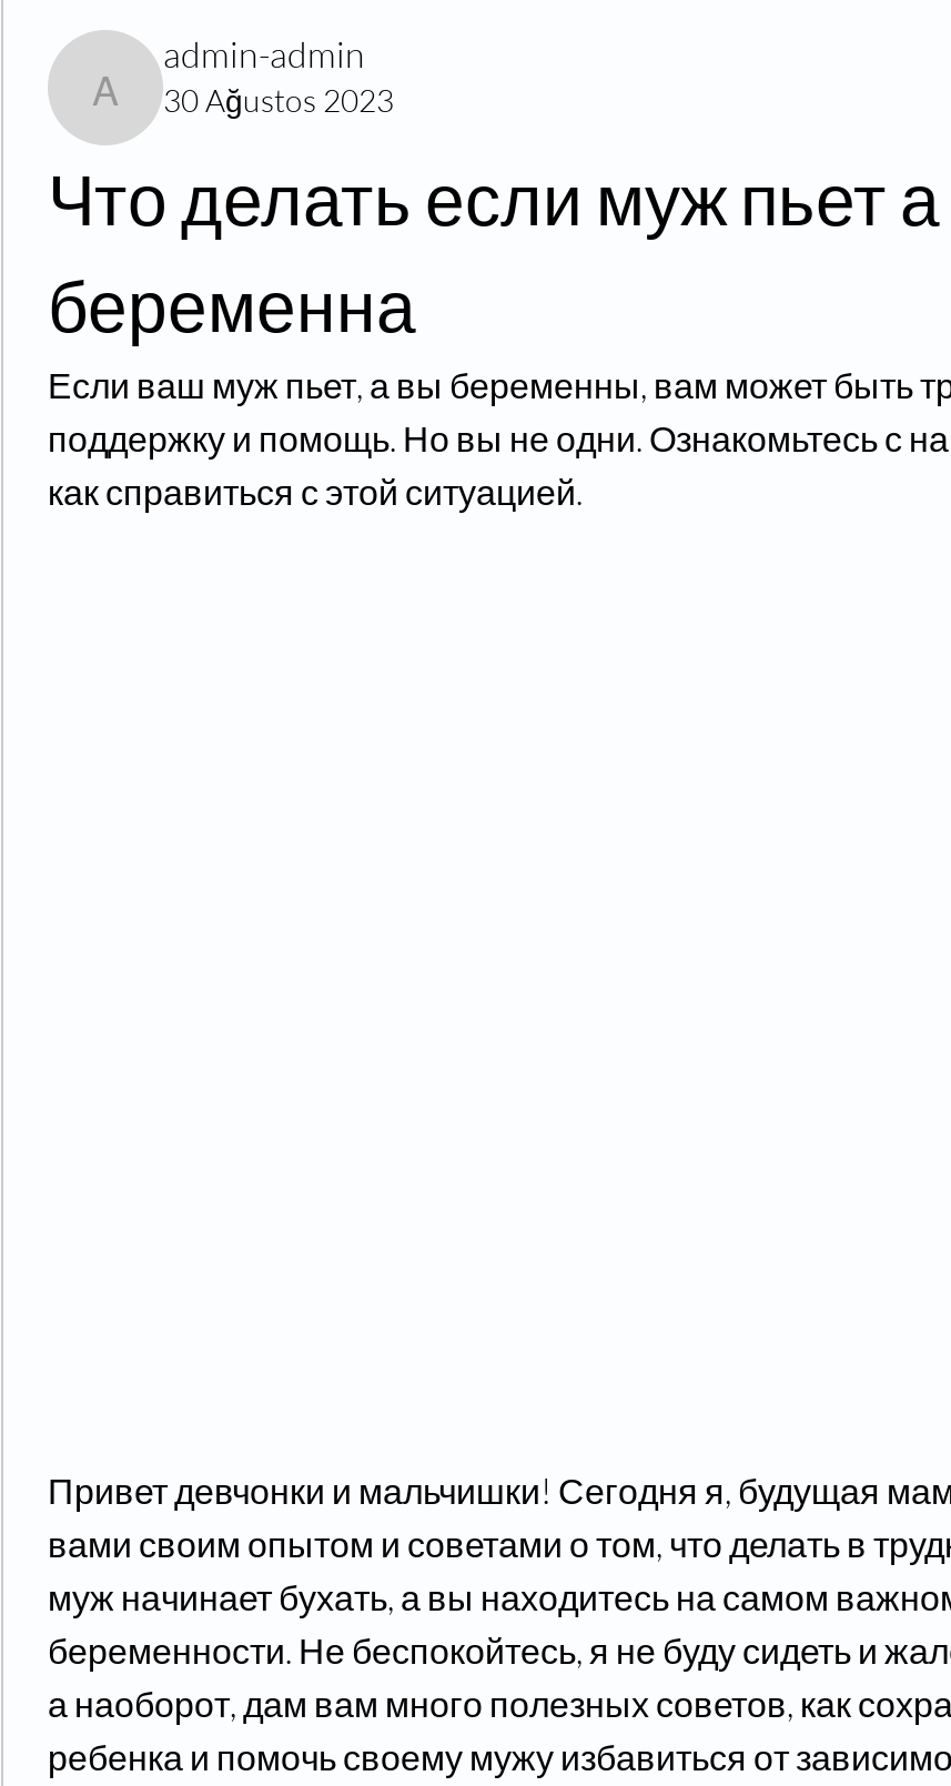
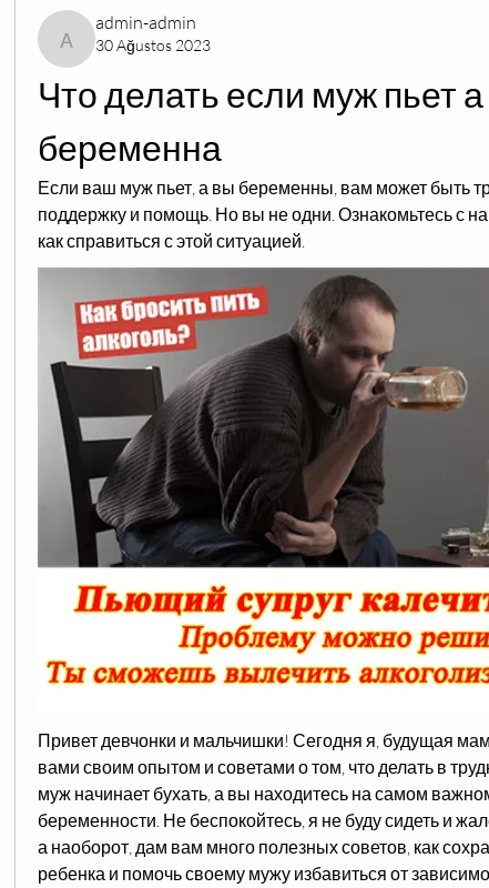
none -> [37,266,486,569] [image]
none -> [45,584,486,686] [image]

